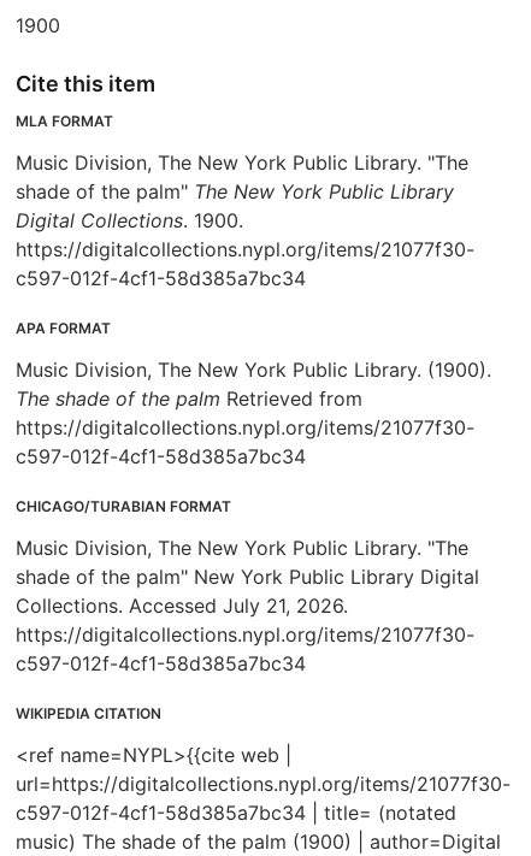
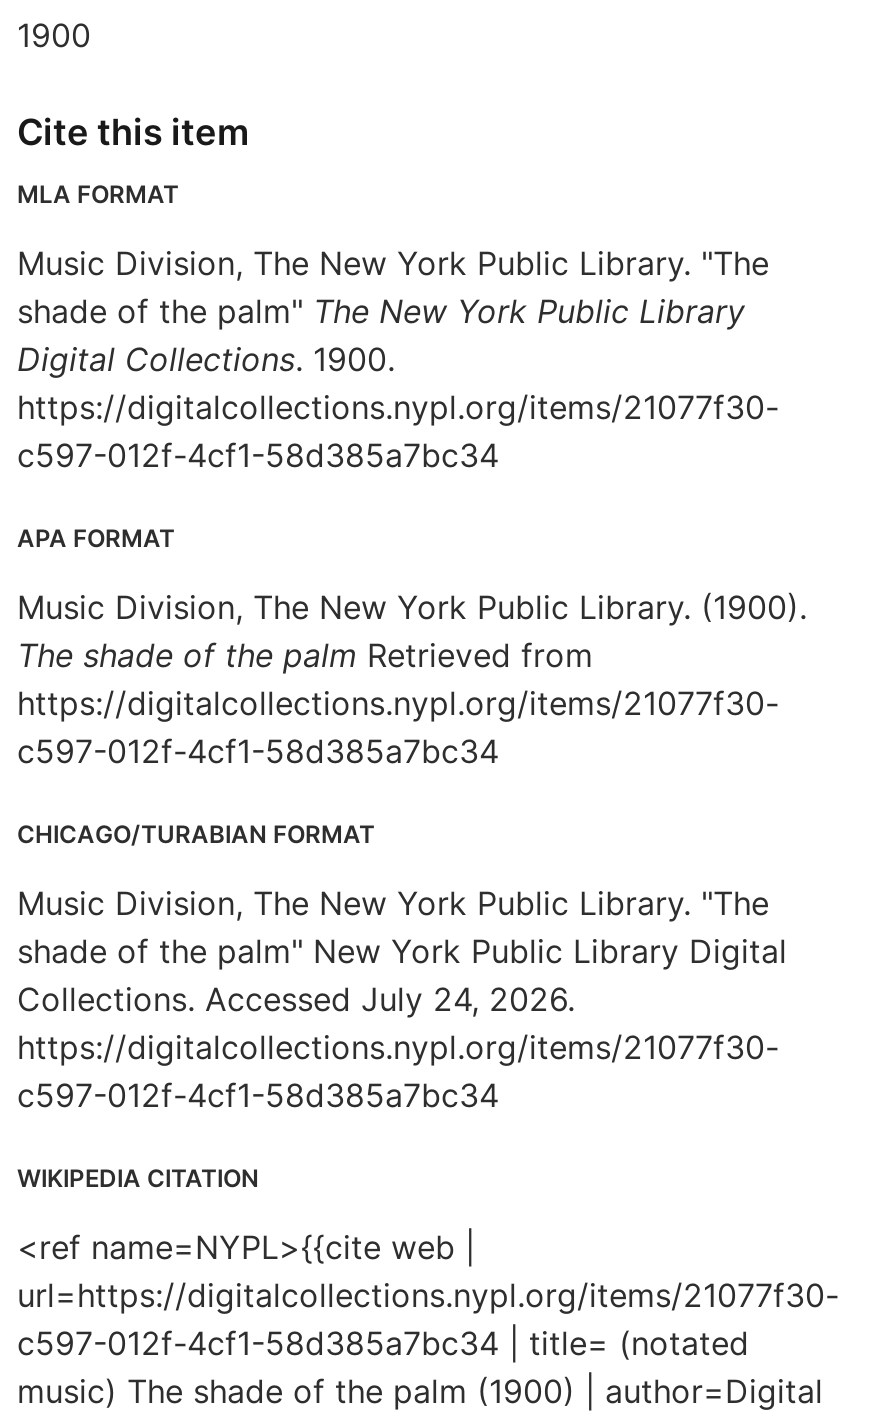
[16,594,348,618] Collections. Accessed July 21, 2026. -> [17,979,575,1019] Collections. Accessed July 24, 2026.

